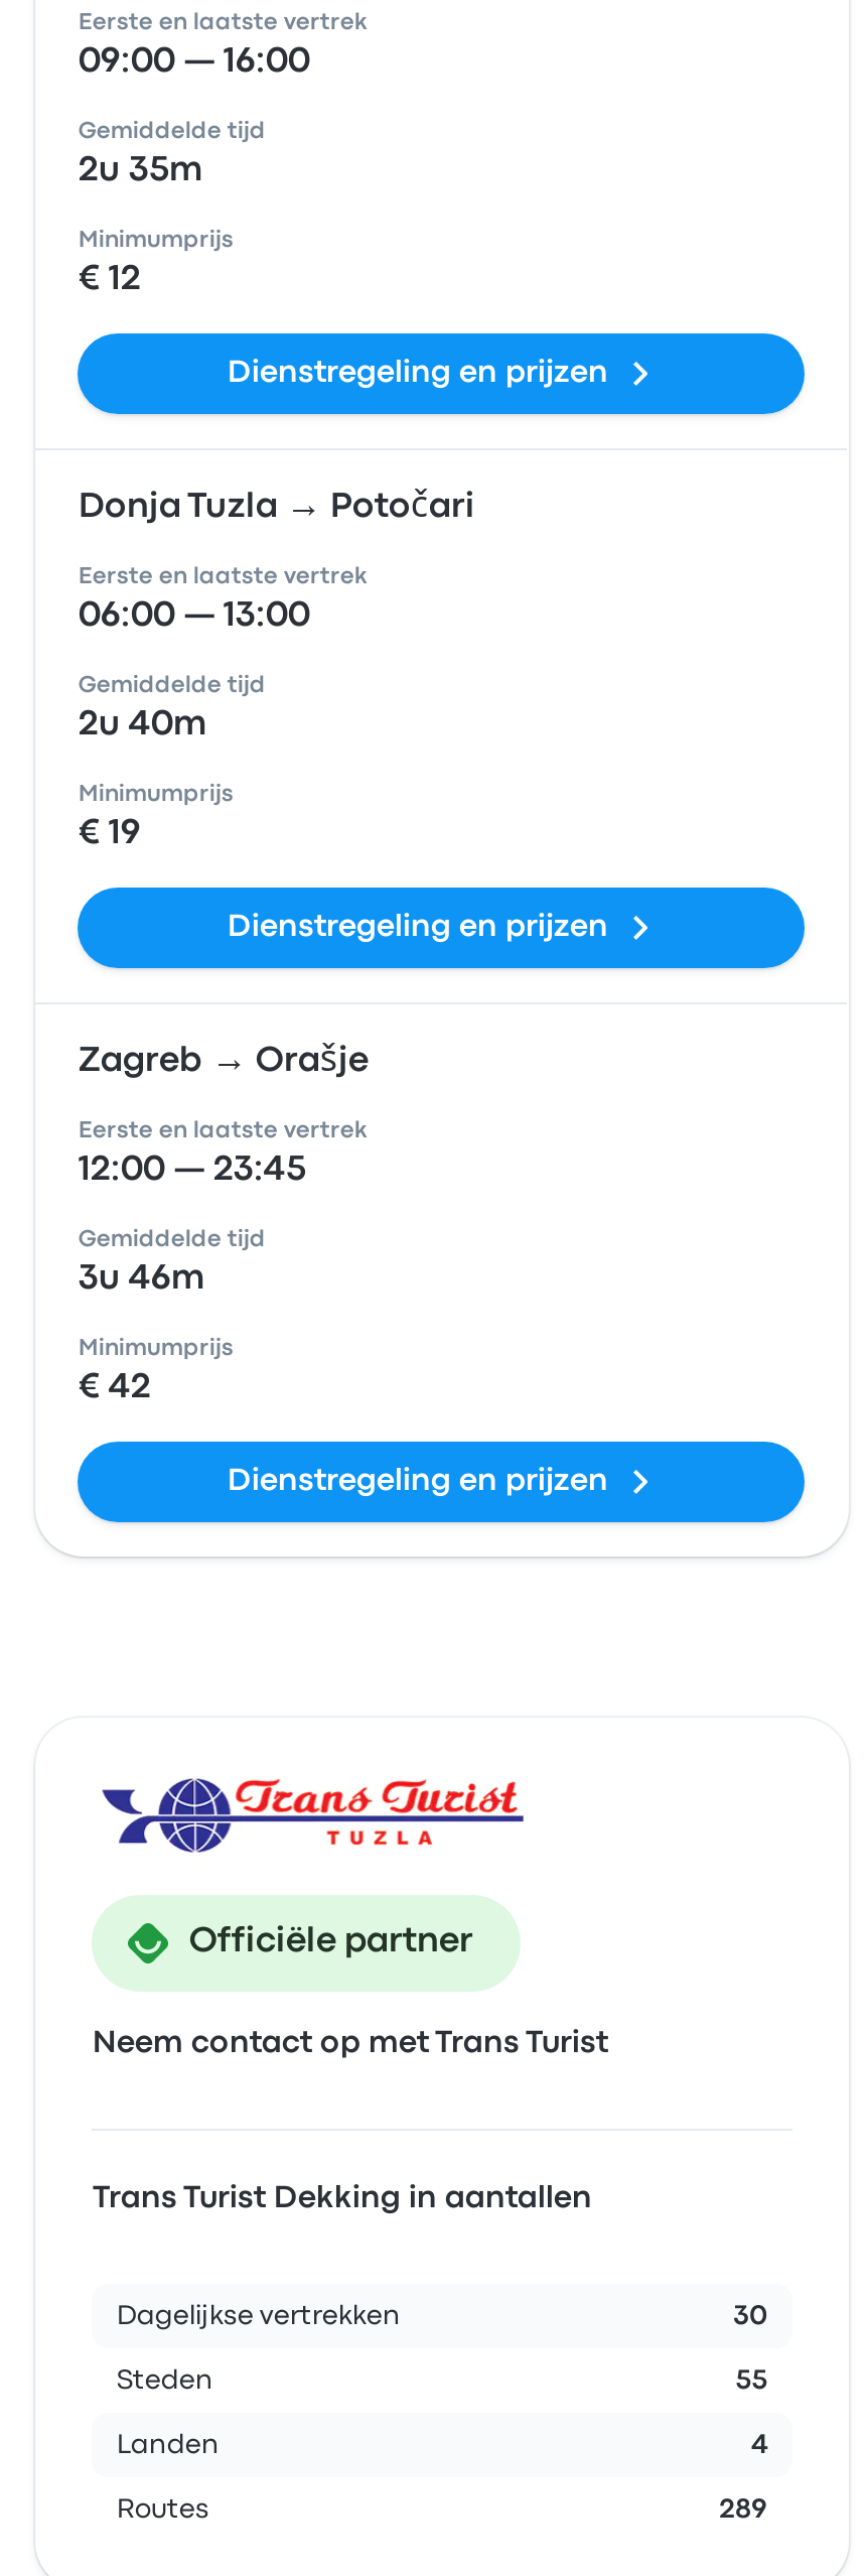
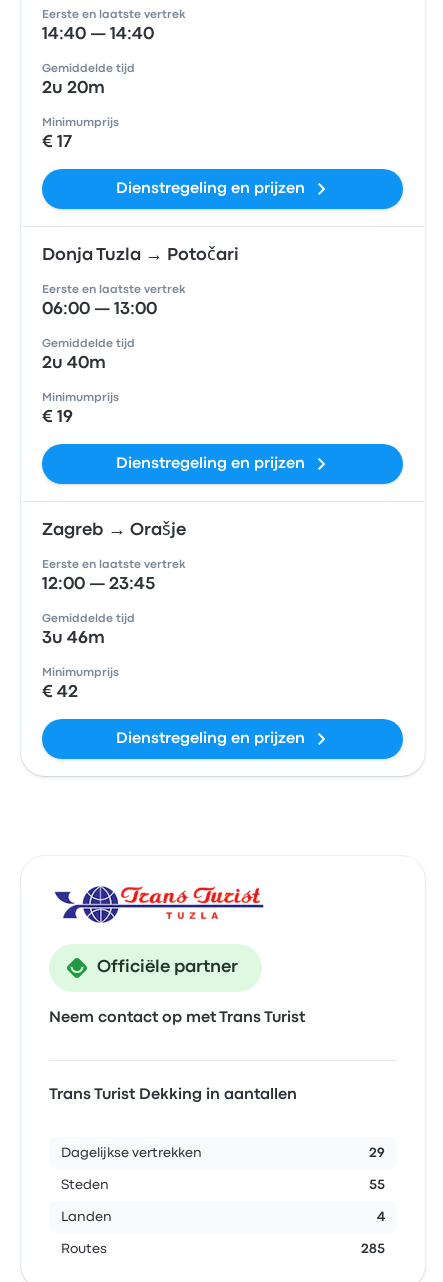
[78,47,310,78] 09:00 — 16:00 -> [42,27,154,42] 14:40 — 14:40
[78,156,203,186] 2u 35m -> [42,81,105,96] 2u 20m
[78,265,141,295] € 12 -> [42,135,72,150] € 17
[733,2304,768,2328] 30 -> [369,1147,385,1159] 29
[719,2497,768,2522] 289 -> [361,1243,385,1255] 285

